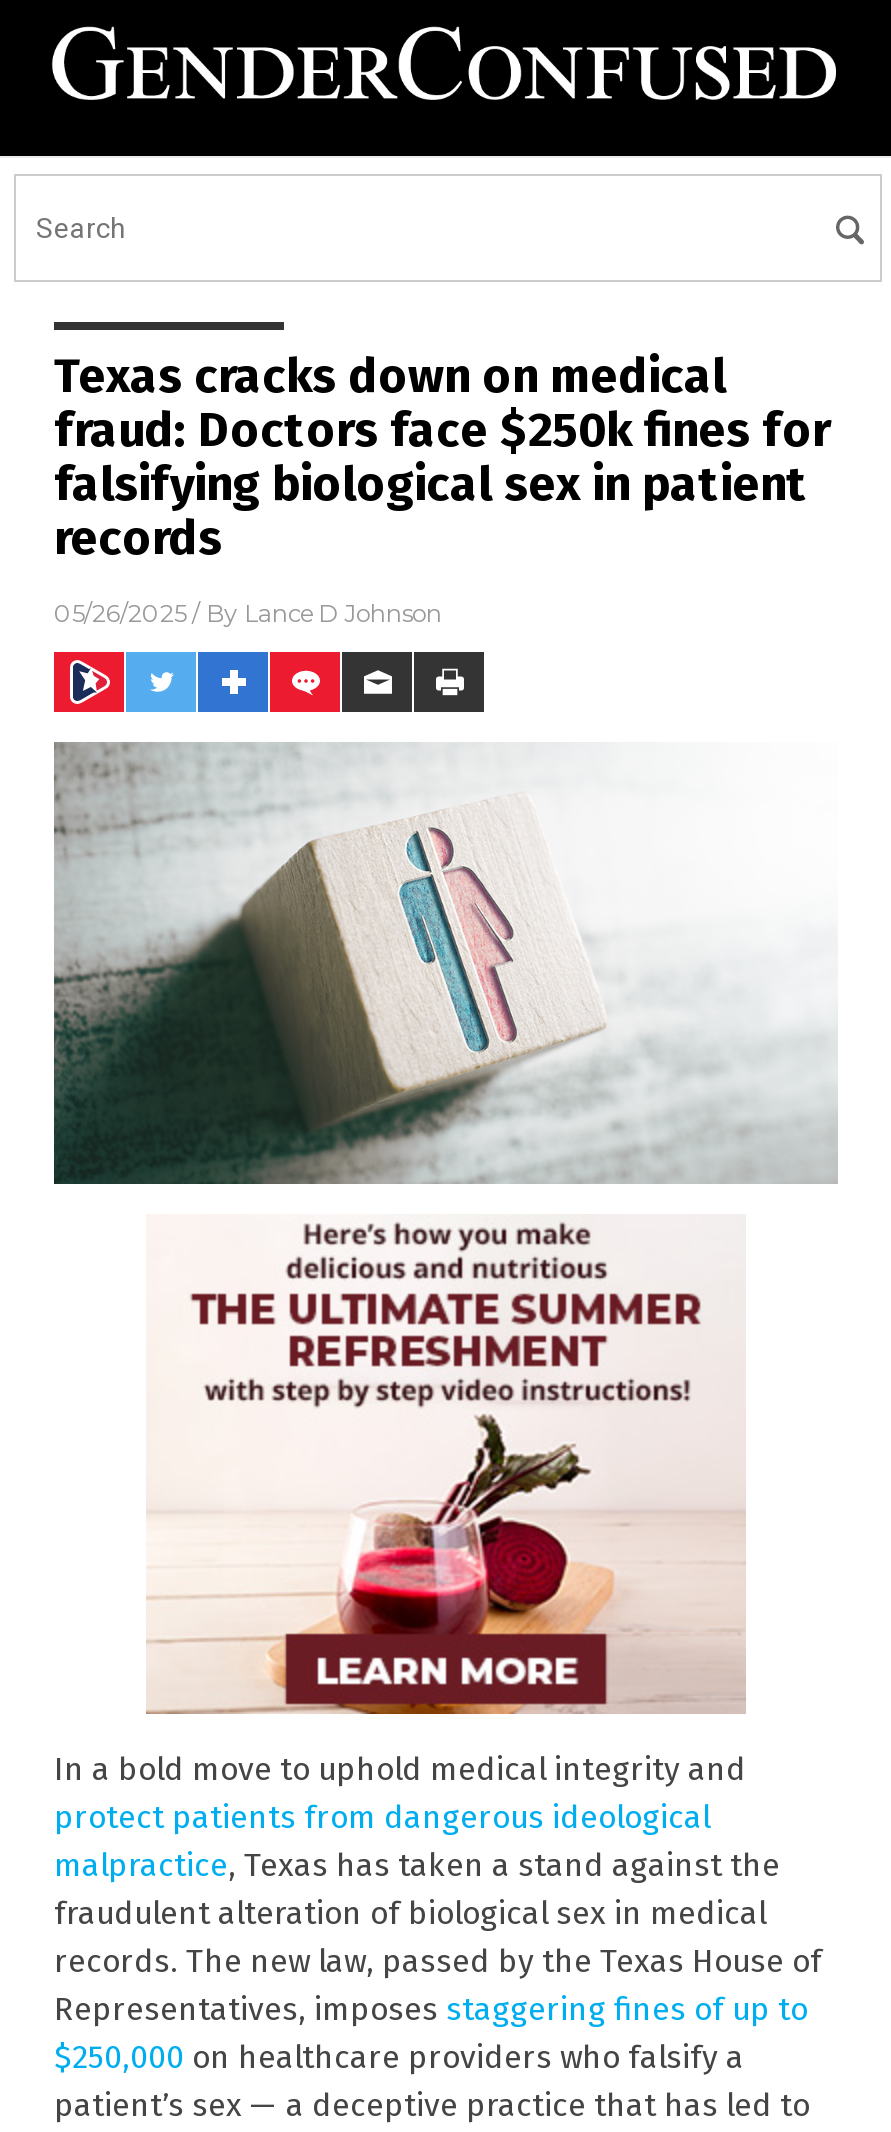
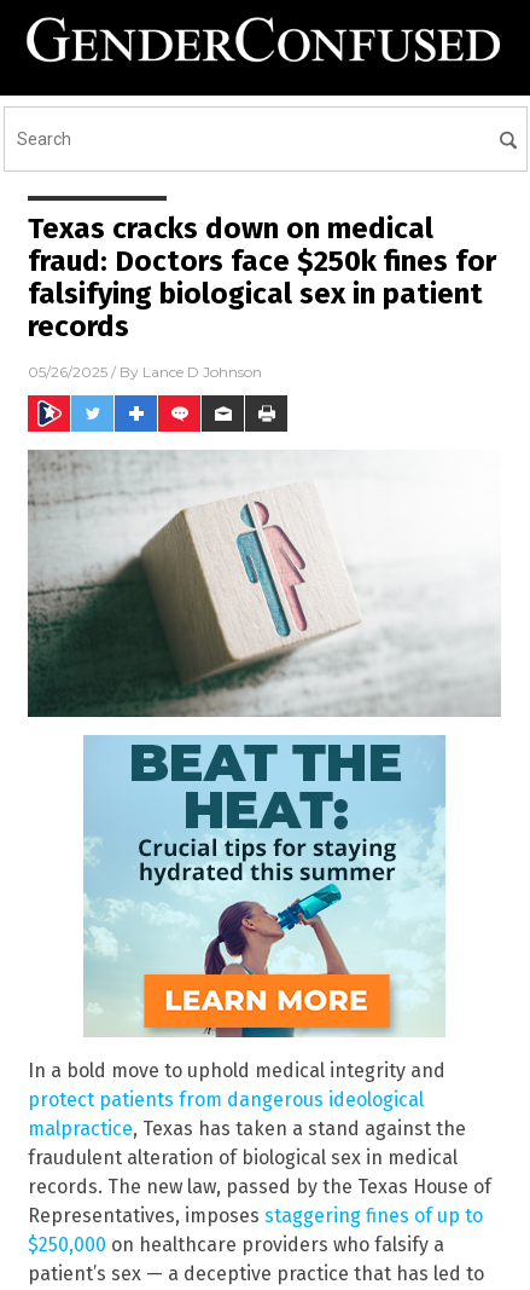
[148,1216,744,1716] [image] -> [83,735,445,1039] [image]

